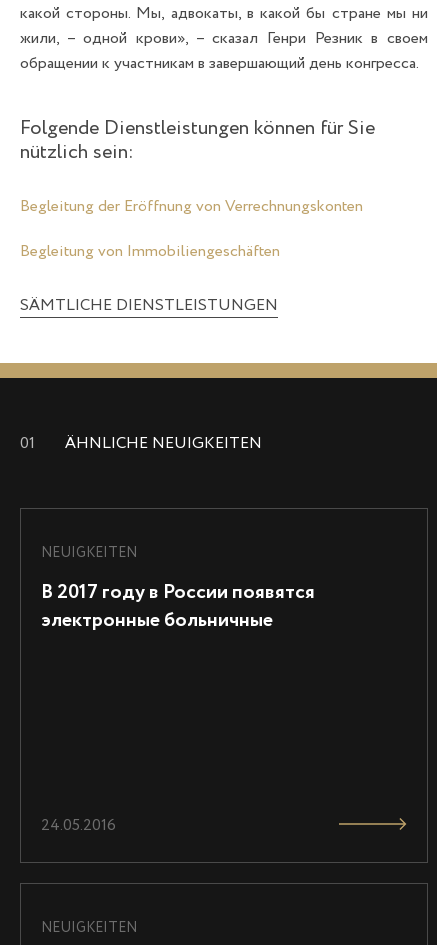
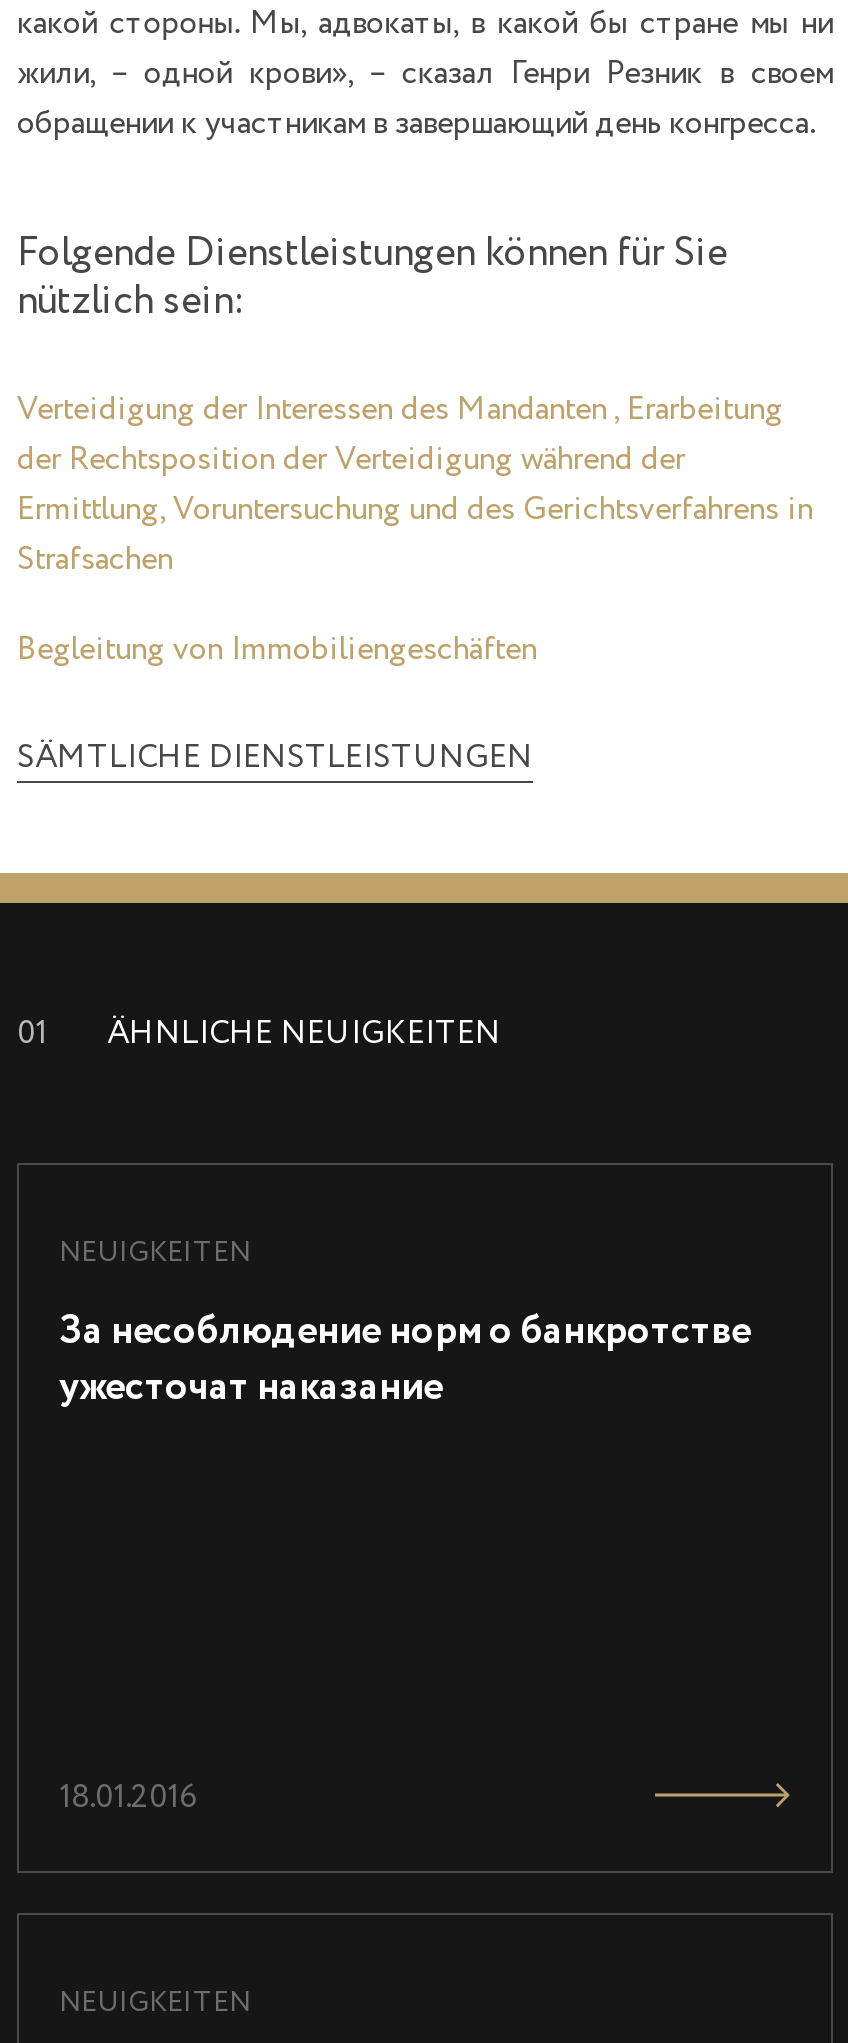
[20,199,363,215] Begleitung der Eröffnung von Verrechnungskonten -> [17,395,813,577] Verteidigung der Interessen des Mandanten , Erarbeitung | der Rechtsposition der Verteidigung während der | Ermittlung, Voruntersuchung und des Gerichtsverfahrens in | Strafsachen
[41,583,315,631] В 2017 году в России появятся | электронные больничные -> [59,1313,751,1409] За несоблюдение норм о банкротстве | ужесточат наказание
[41,818,116,834] 24.05.2016 -> [59,1783,197,1815] 18.01.2016

